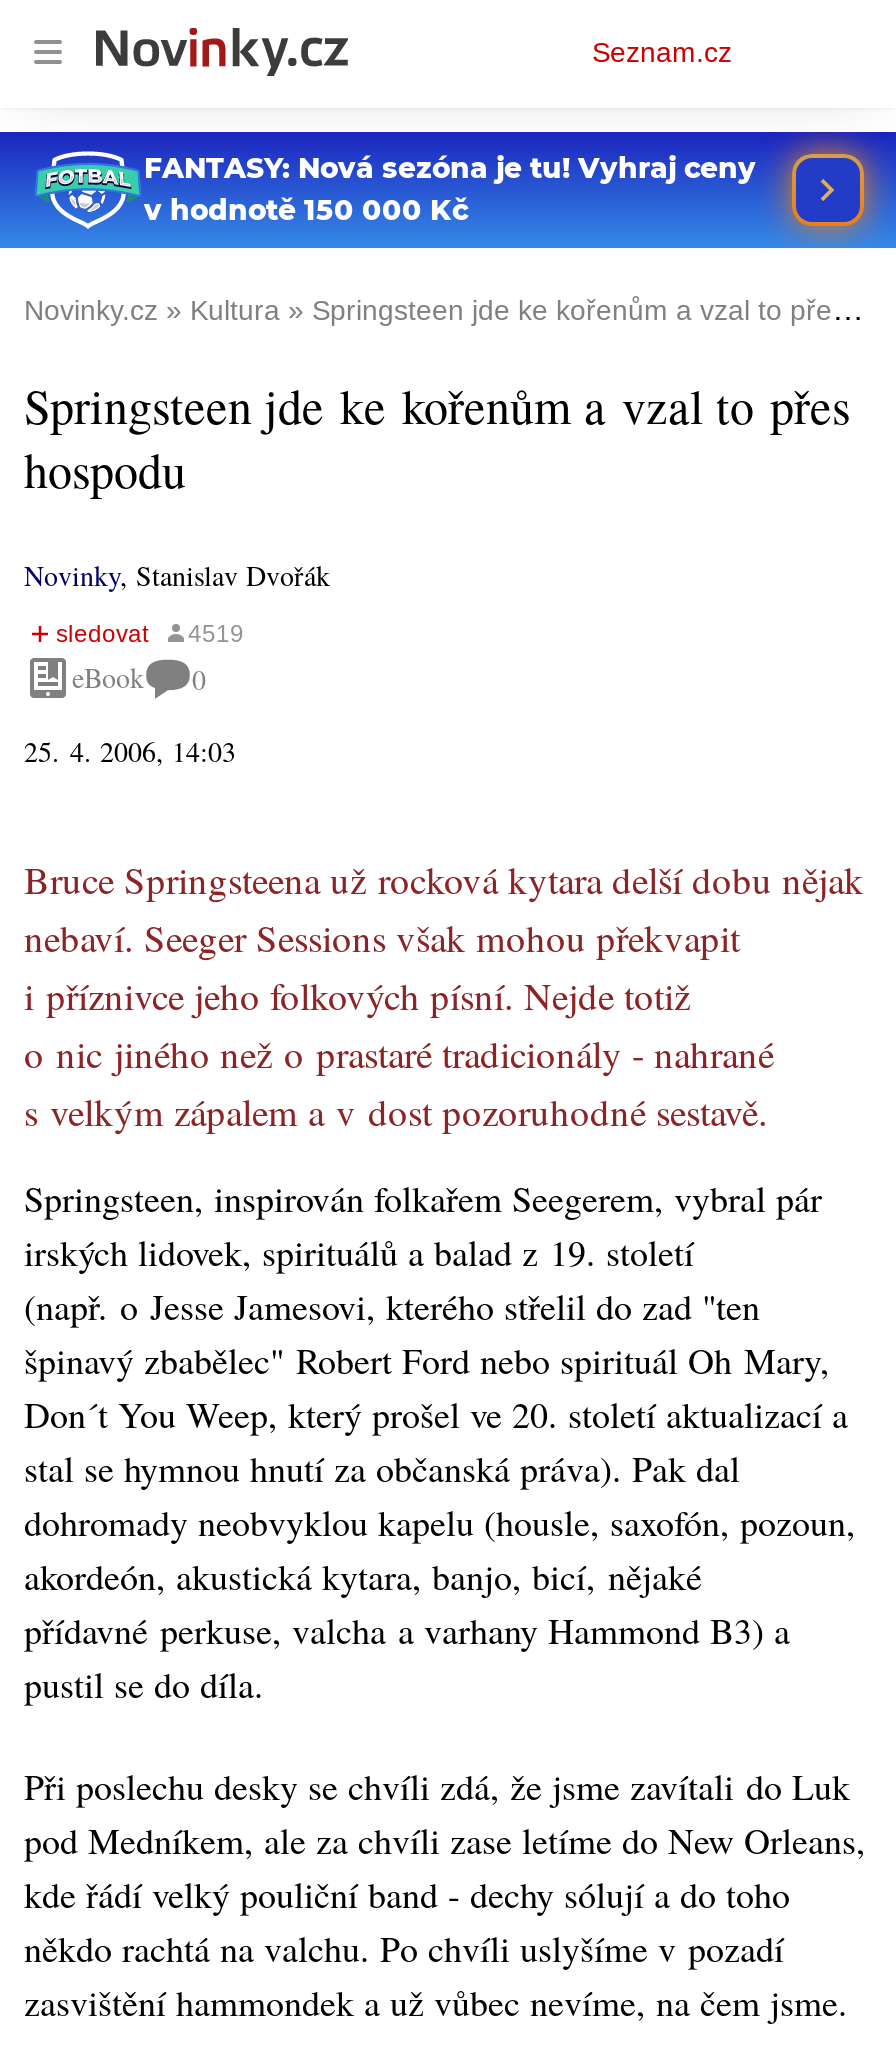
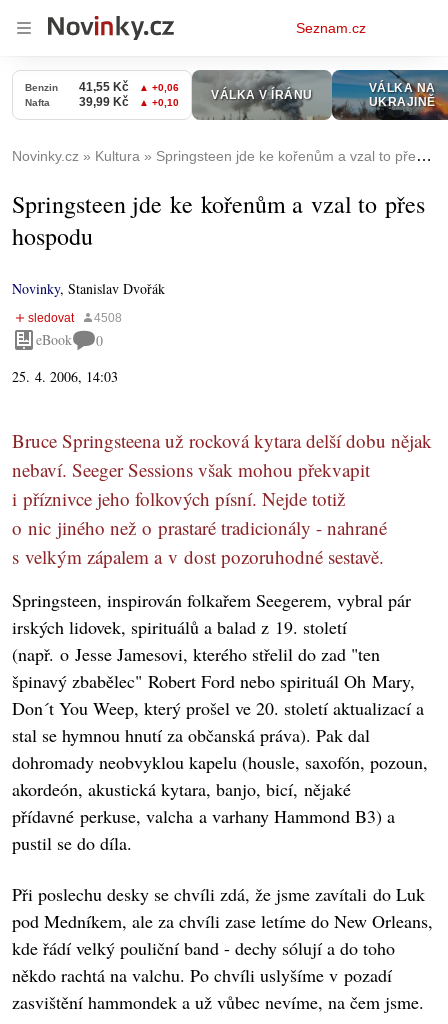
[6,130,890,250] [image] -> [3,68,445,125] [image]

